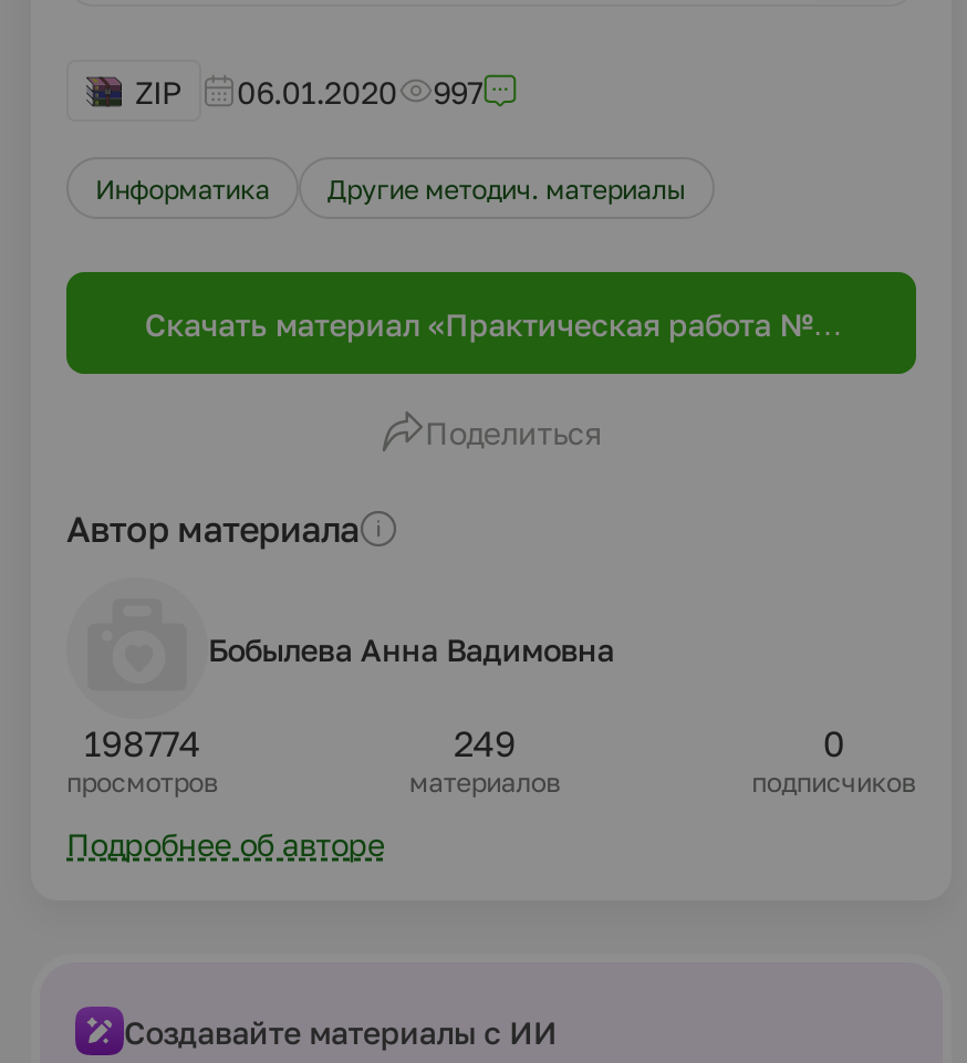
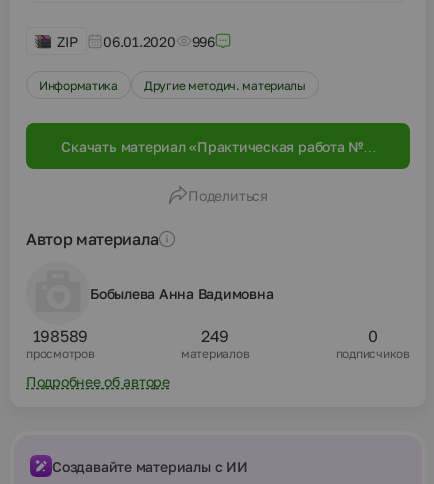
[135,72,482,110] ZIP 06.01.2020 997 -> [57,32,215,49] ZIP 06.01.2020 996
[84,721,200,765] 198774 -> [32,326,88,346] 198589

